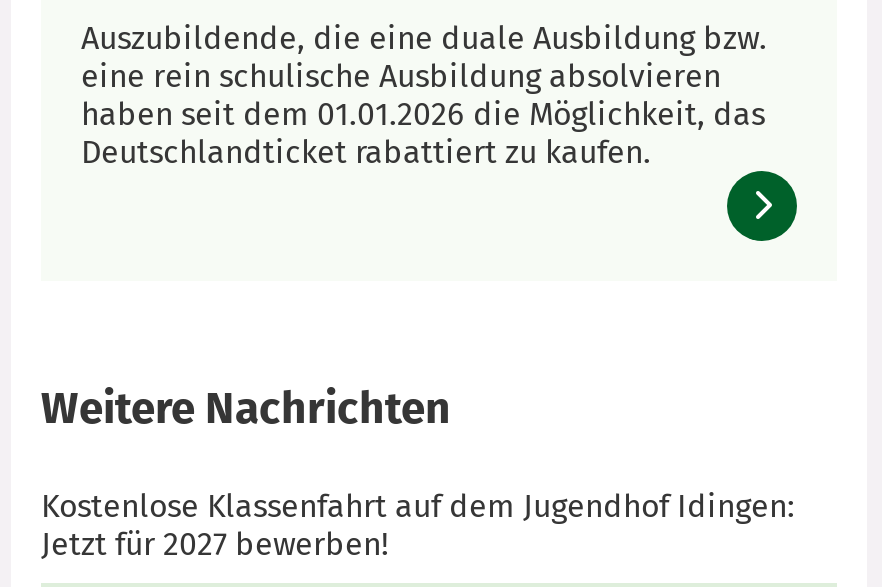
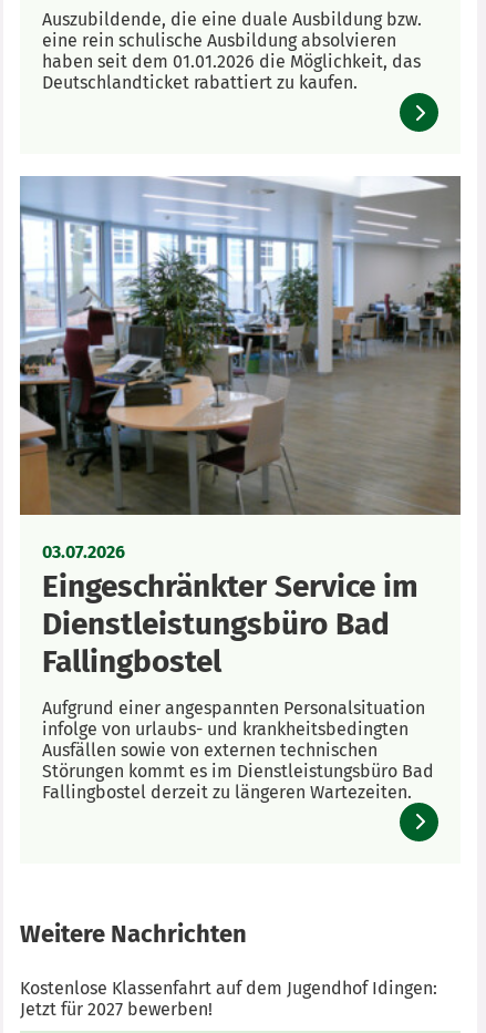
none -> [19,175,462,802] [image] | 03.07.2026 | Eingeschränkter Service im | Dienstleistungsbüro Bad | Fallingbostel | Aufgrund einer angespannten Personalsituation | infolge von urlaubs- und krankheitsbedingten | Ausfällen sowie von externen technischen | Störungen kommt es im Dienstleistungsbüro Bad | Fallingbostel derzeit zu längeren Wartezeiten.

